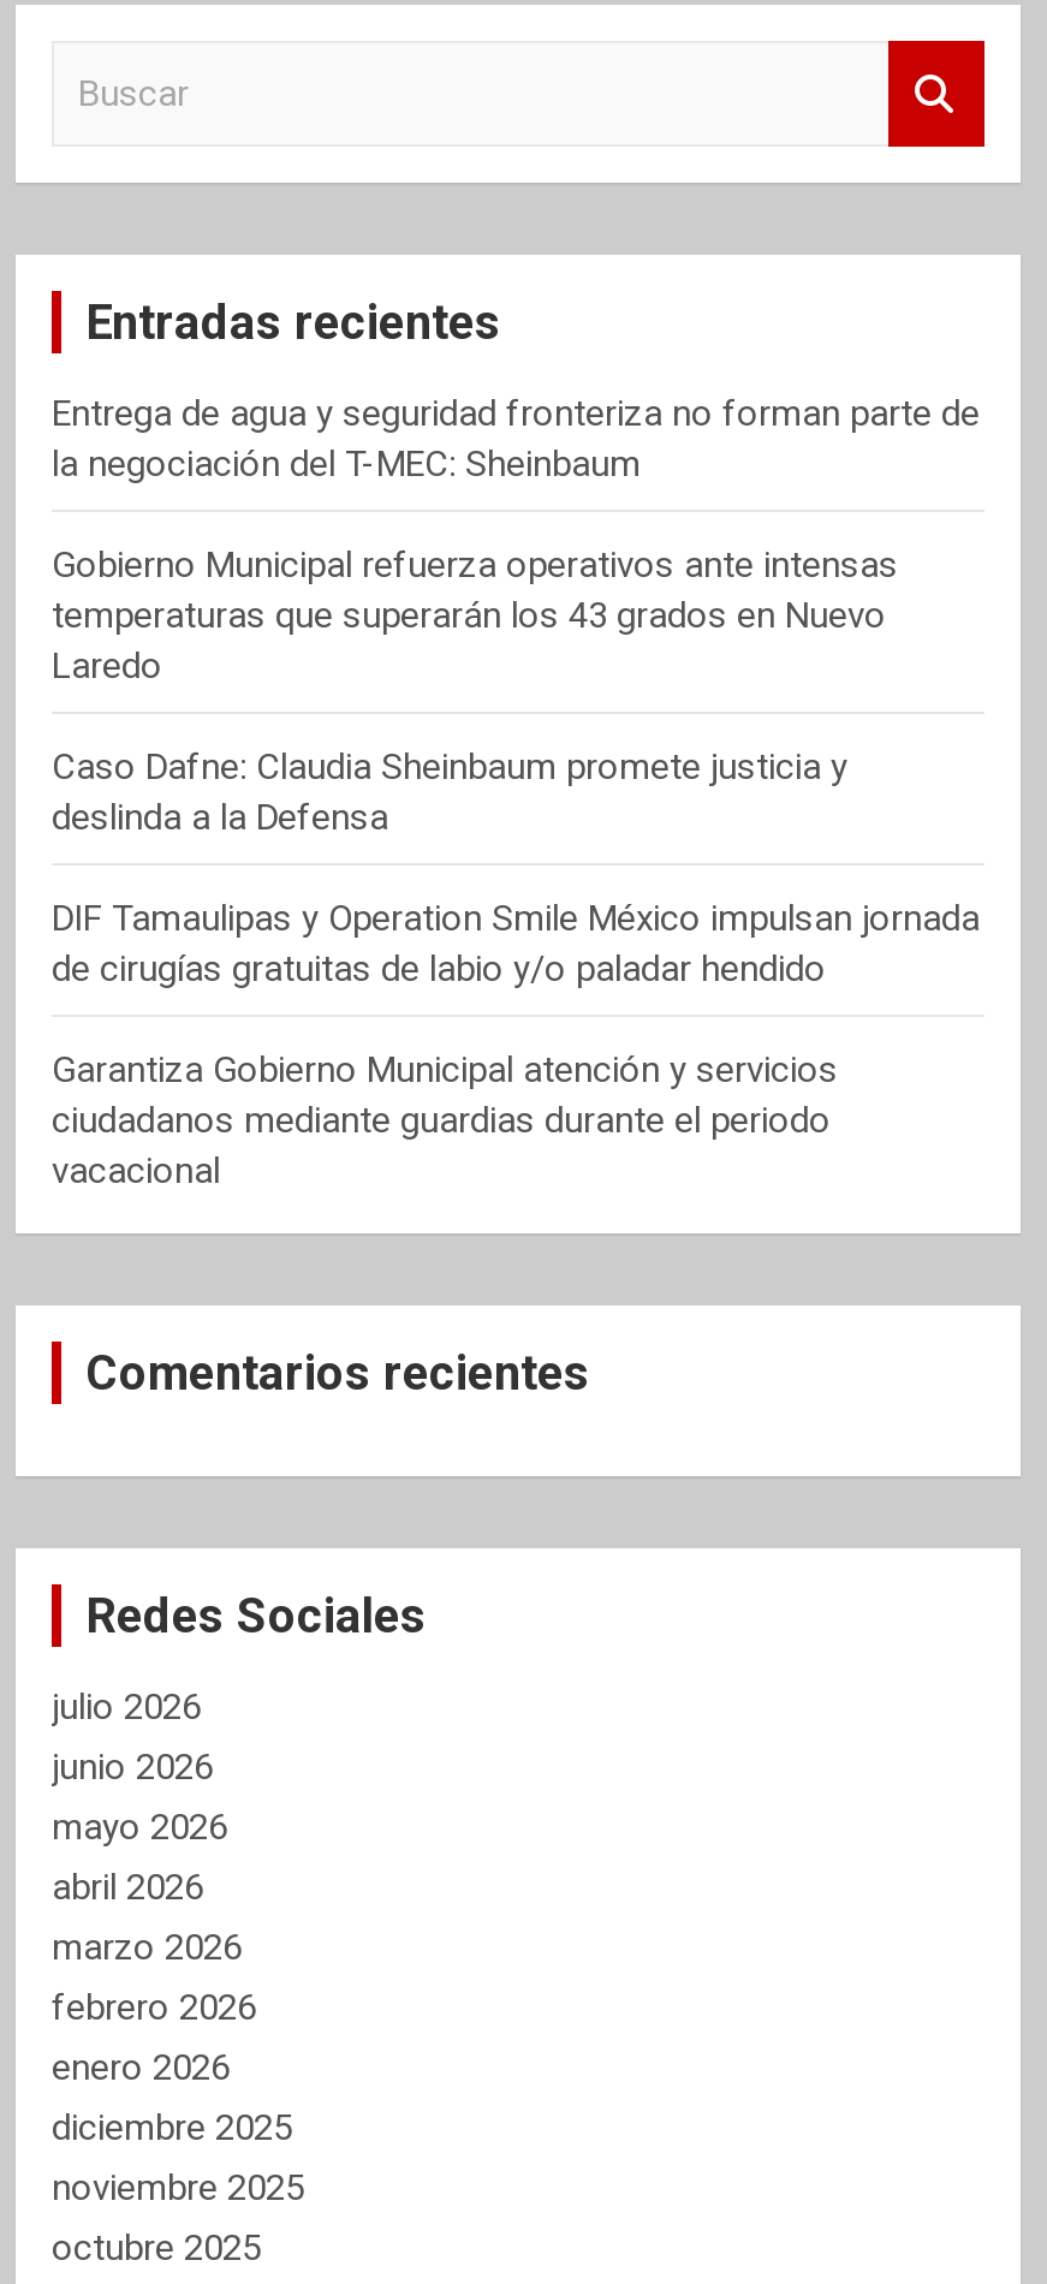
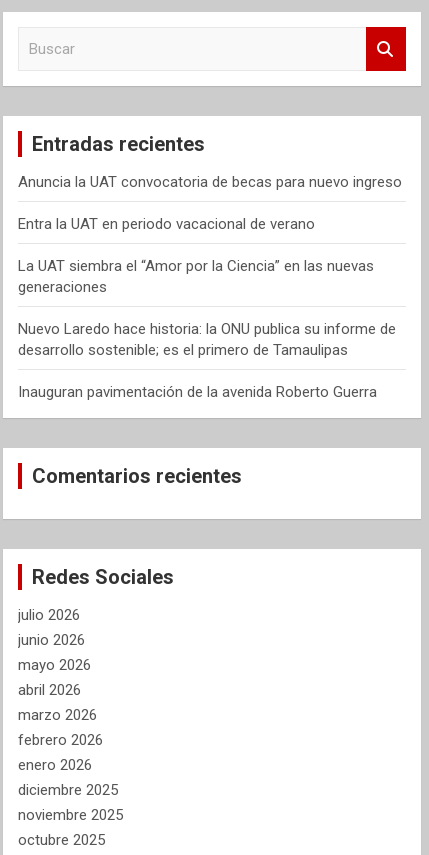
[52,392,980,486] Entrega de agua y seguridad fronteriza no forman parte de | la negociación del T-MEC: Sheinbaum -> [18,173,402,191] Anuncia la UAT convocatoria de becas para nuevo ingreso
[52,543,898,688] Gobierno Municipal refuerza operativos ante intensas | temperaturas que superarán los 43 grados en Nuevo | Laredo -> [18,215,315,233] Entra la UAT en periodo vacacional de verano
[52,745,847,839] Caso Dafne: Claudia Sheinbaum promete justicia y | deslinda a la Defensa -> [18,257,374,296] La UAT siembra el “Amor por la Ciencia” en las nuevas | generaciones
[52,897,980,991] DIF Tamaulipas y Operation Smile México impulsan jornada | de cirugías gratuitas de labio y/o paladar hendido -> [18,320,396,359] Nuevo Laredo hace historia: la ONU publica su informe de | desarrollo sostenible; es el primero de Tamaulipas
[52,1048,838,1192] Garantiza Gobierno Municipal atención y servicios | ciudadanos mediante guardias durante el periodo | vacacional -> [18,383,377,401] Inauguran pavimentación de la avenida Roberto Guerra

